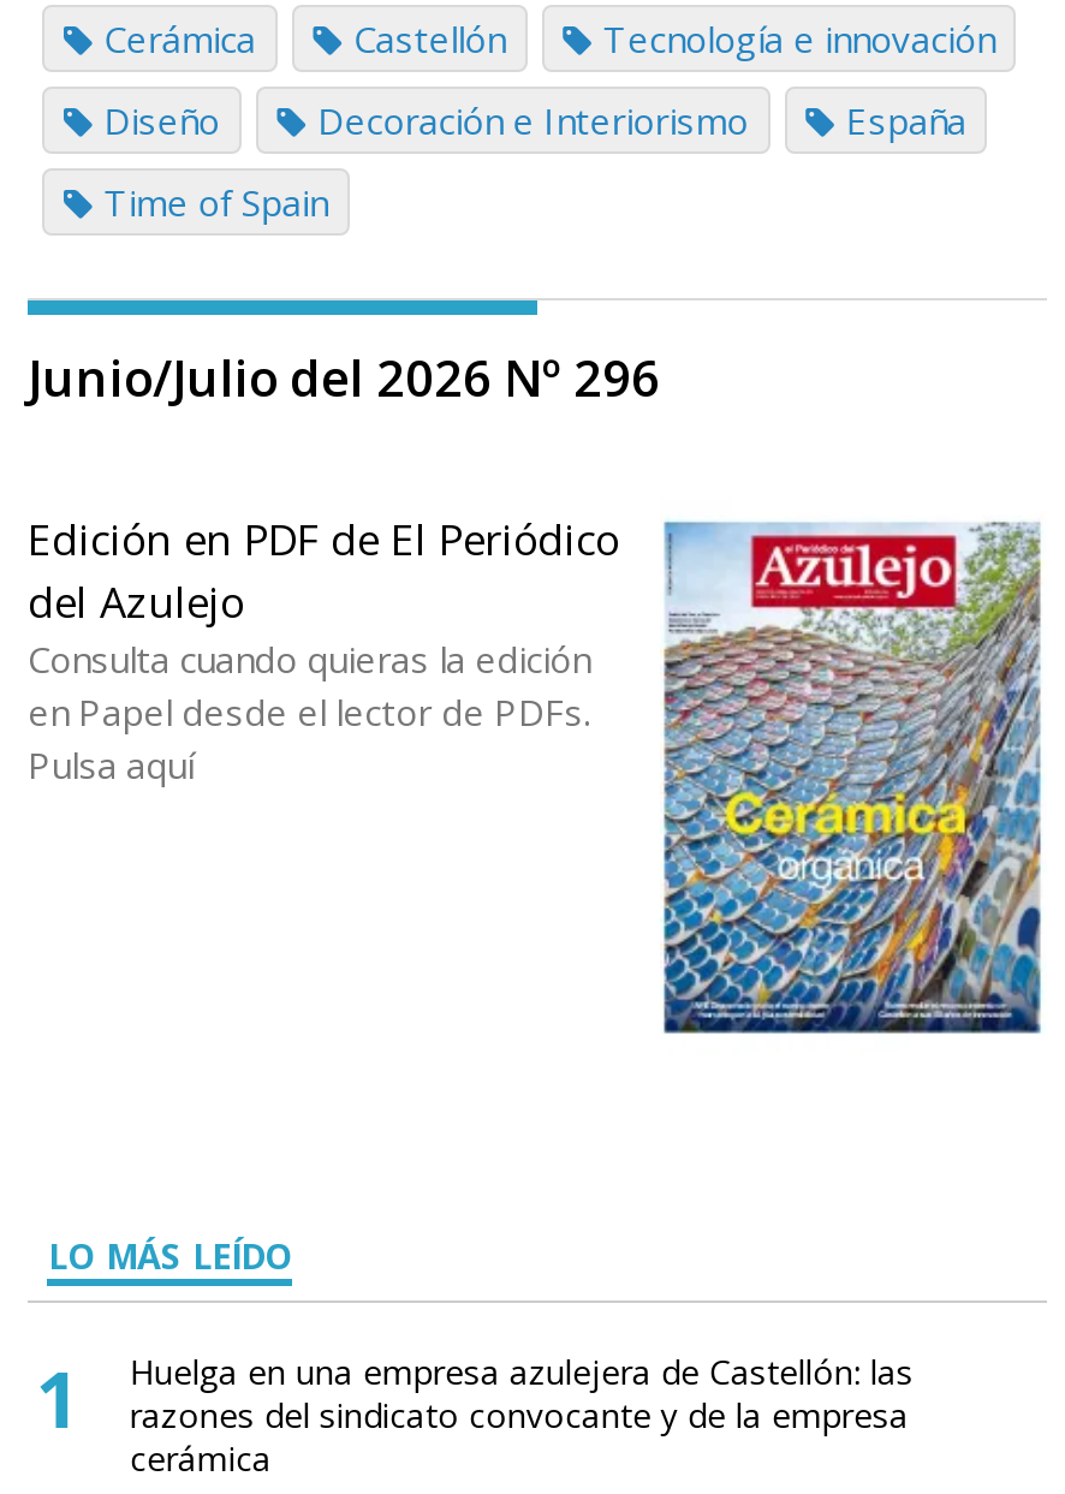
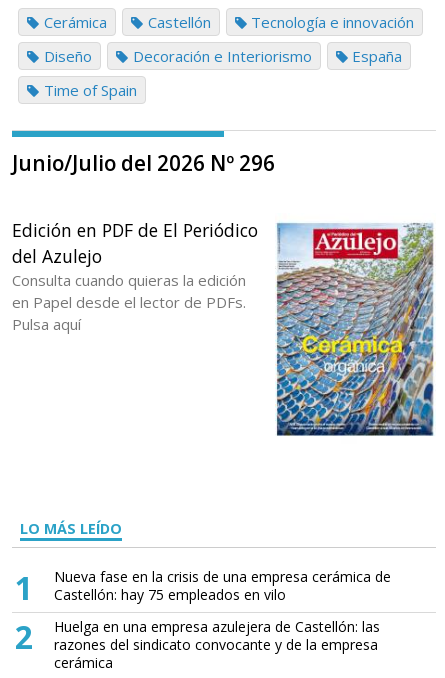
none -> [15,567,391,658] Nueva fase en la crisis de una empresa cerámica de | Castellón: hay 75 empleados en vilo | 2

